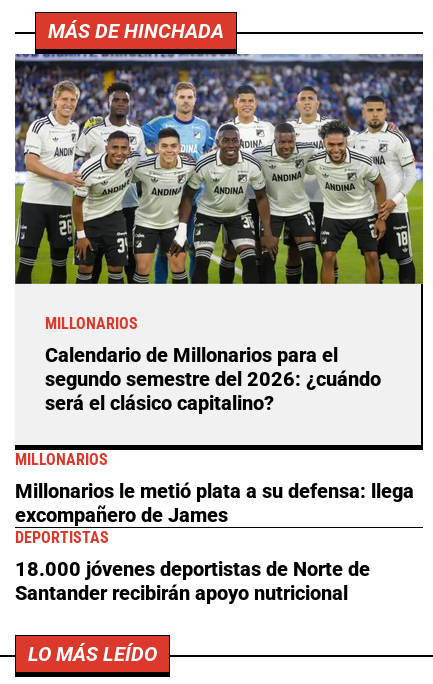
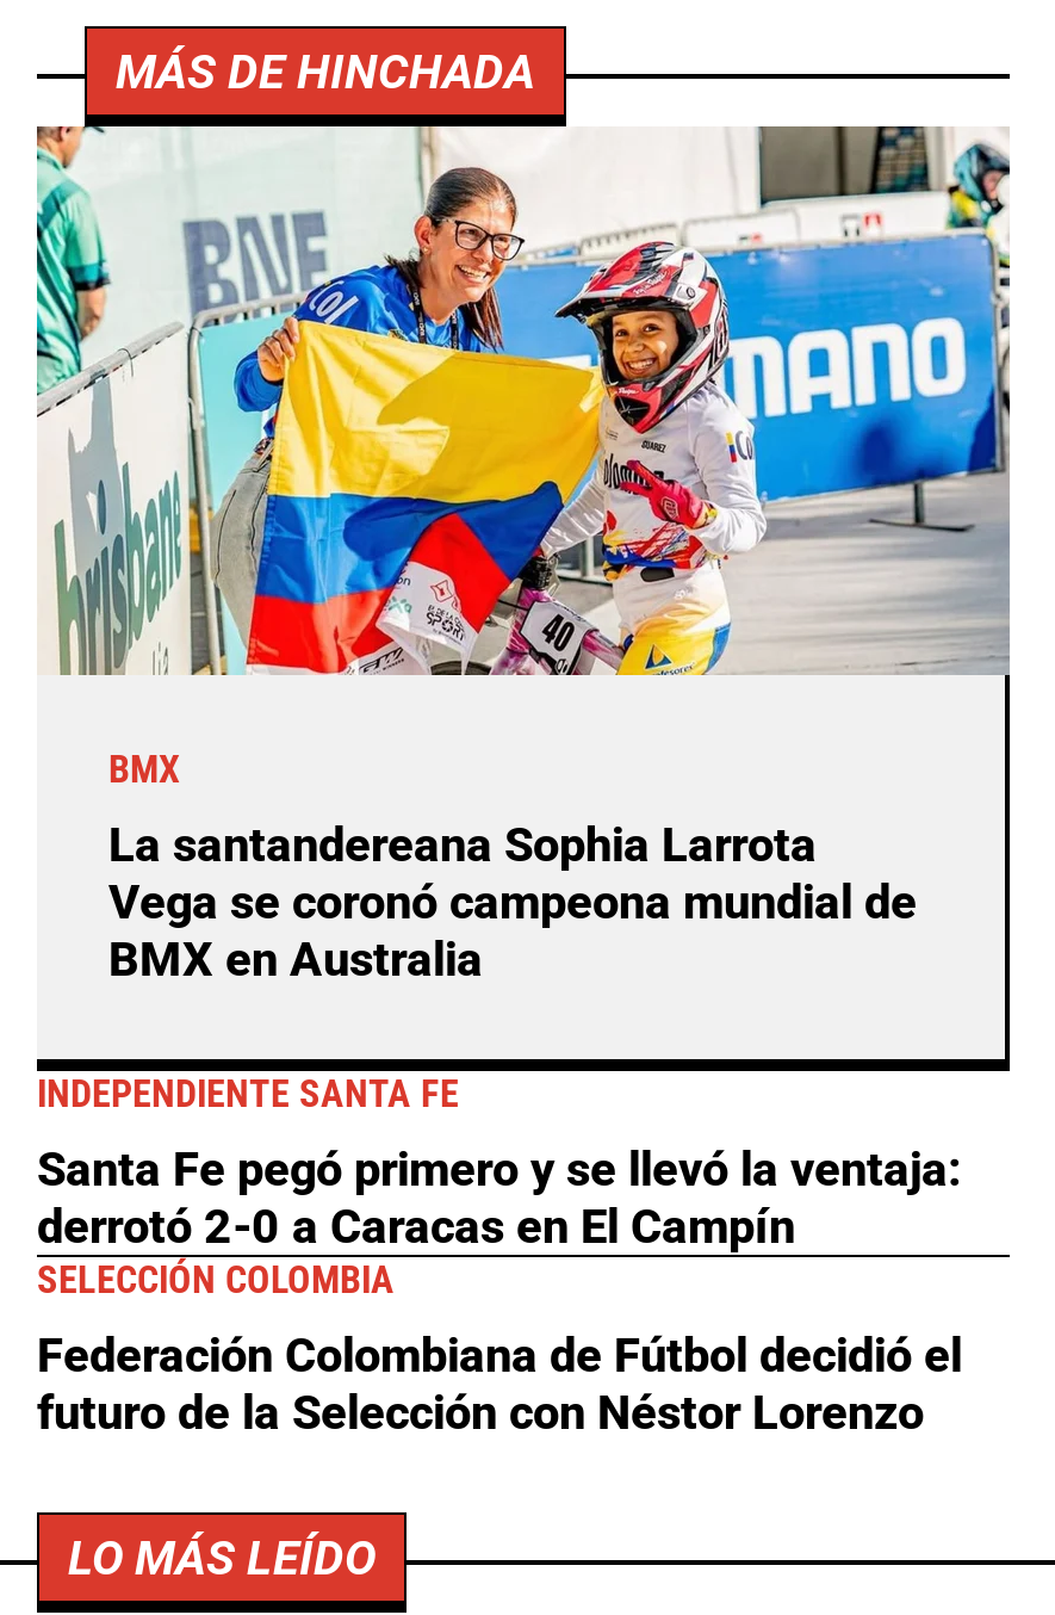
[14,53,424,415] [image] | MILLONARIOS | Calendario de Millonarios para el | segundo semestre del 2026: ¿cuándo | será el clásico capitalino? -> [35,124,1012,988] [image] | BMX | La santandereana Sophia Larrota | Vega se coronó campeona mundial de | BMX en Australia
[15,450,414,605] MILLONARIOS | Millonarios le metió plata a su defensa: llega | excompañero de James | DEPORTISTAS | 18.000 jóvenes deportistas de Norte de | Santander recibirán apoyo nutricional -> [37,1071,962,1441] INDEPENDIENTE SANTA FE | Santa Fe pegó primero y se llevó la ventaja: | derrotó 2-0 a Caracas en El Campín | SELECCIÓN COLOMBIA | Federación Colombiana de Fútbol decidió el | futuro de la Selección con Néstor Lorenzo

